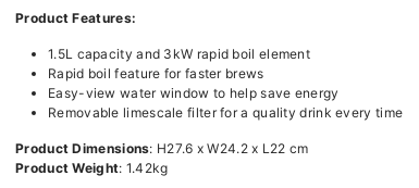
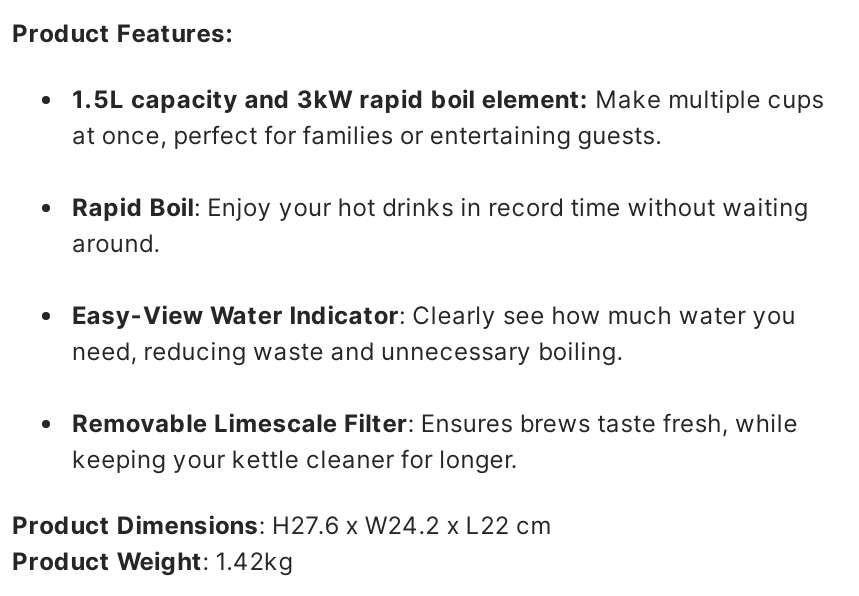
[48,45,403,120] 1.5L capacity and 3kW rapid boil element | Rapid boil feature for faster brews | Easy-view water window to help save energy | Removable limescale filter for a quality drink every time -> [72,83,824,473] 1.5L capacity and 3kW rapid boil element: Make multiple cups | at once, perfect for families or entertaining guests. | Rapid Boil: Enjoy your hot drinks in record time without waiting | around. | Easy-View Water Indicator: Clearly see how much water you | need, reducing waste and unnecessary boiling. | Removable Limescale Filter: Ensures brews taste fresh, while | keeping your kettle cleaner for longer.

